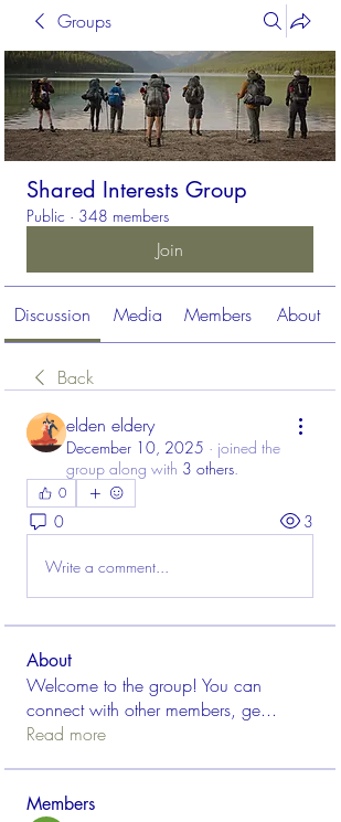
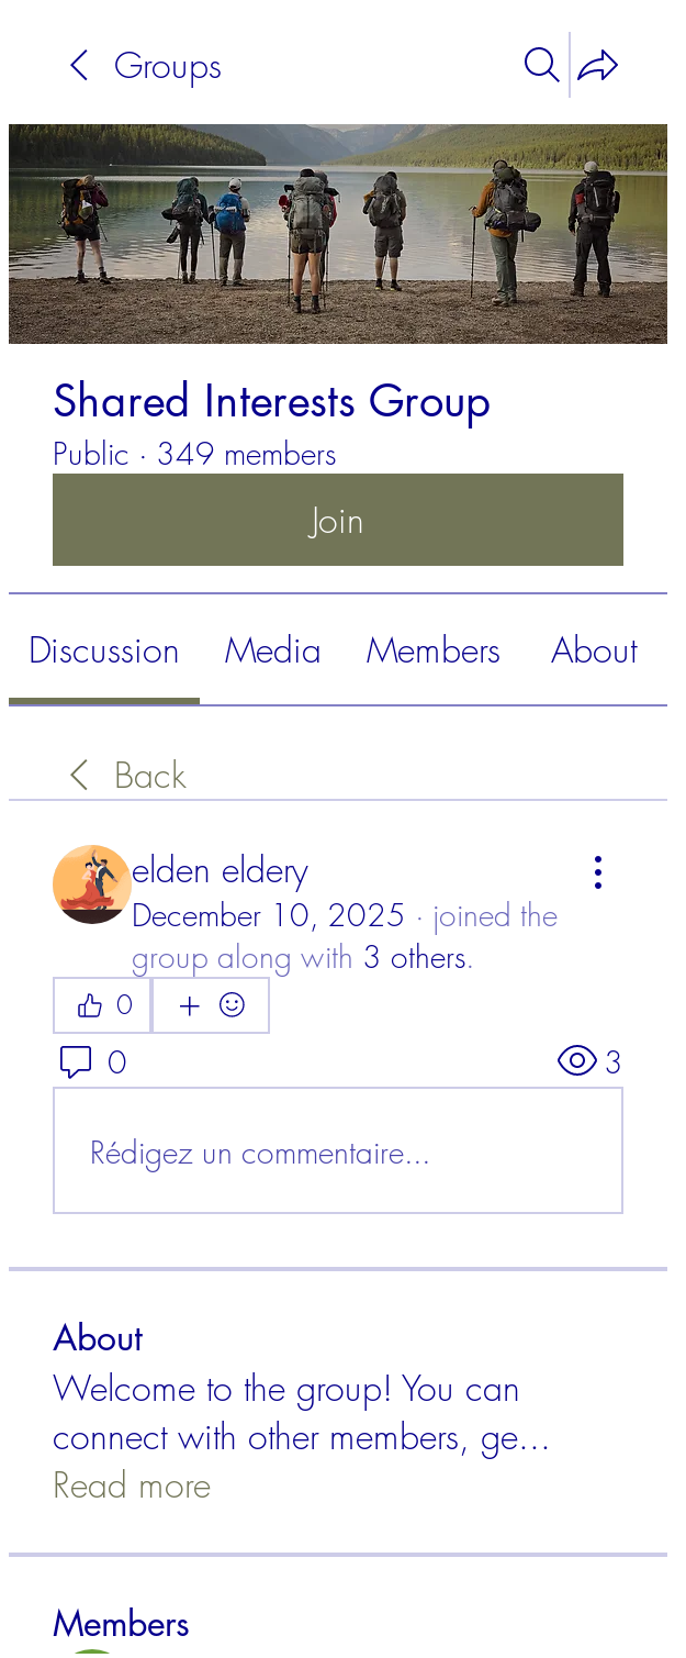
[26,205,169,226] Public · 348 members -> [53,432,336,474] Public · 349 members
[45,556,169,577] Write a comment... -> [90,1130,430,1171] Rédigez un commentaire...

